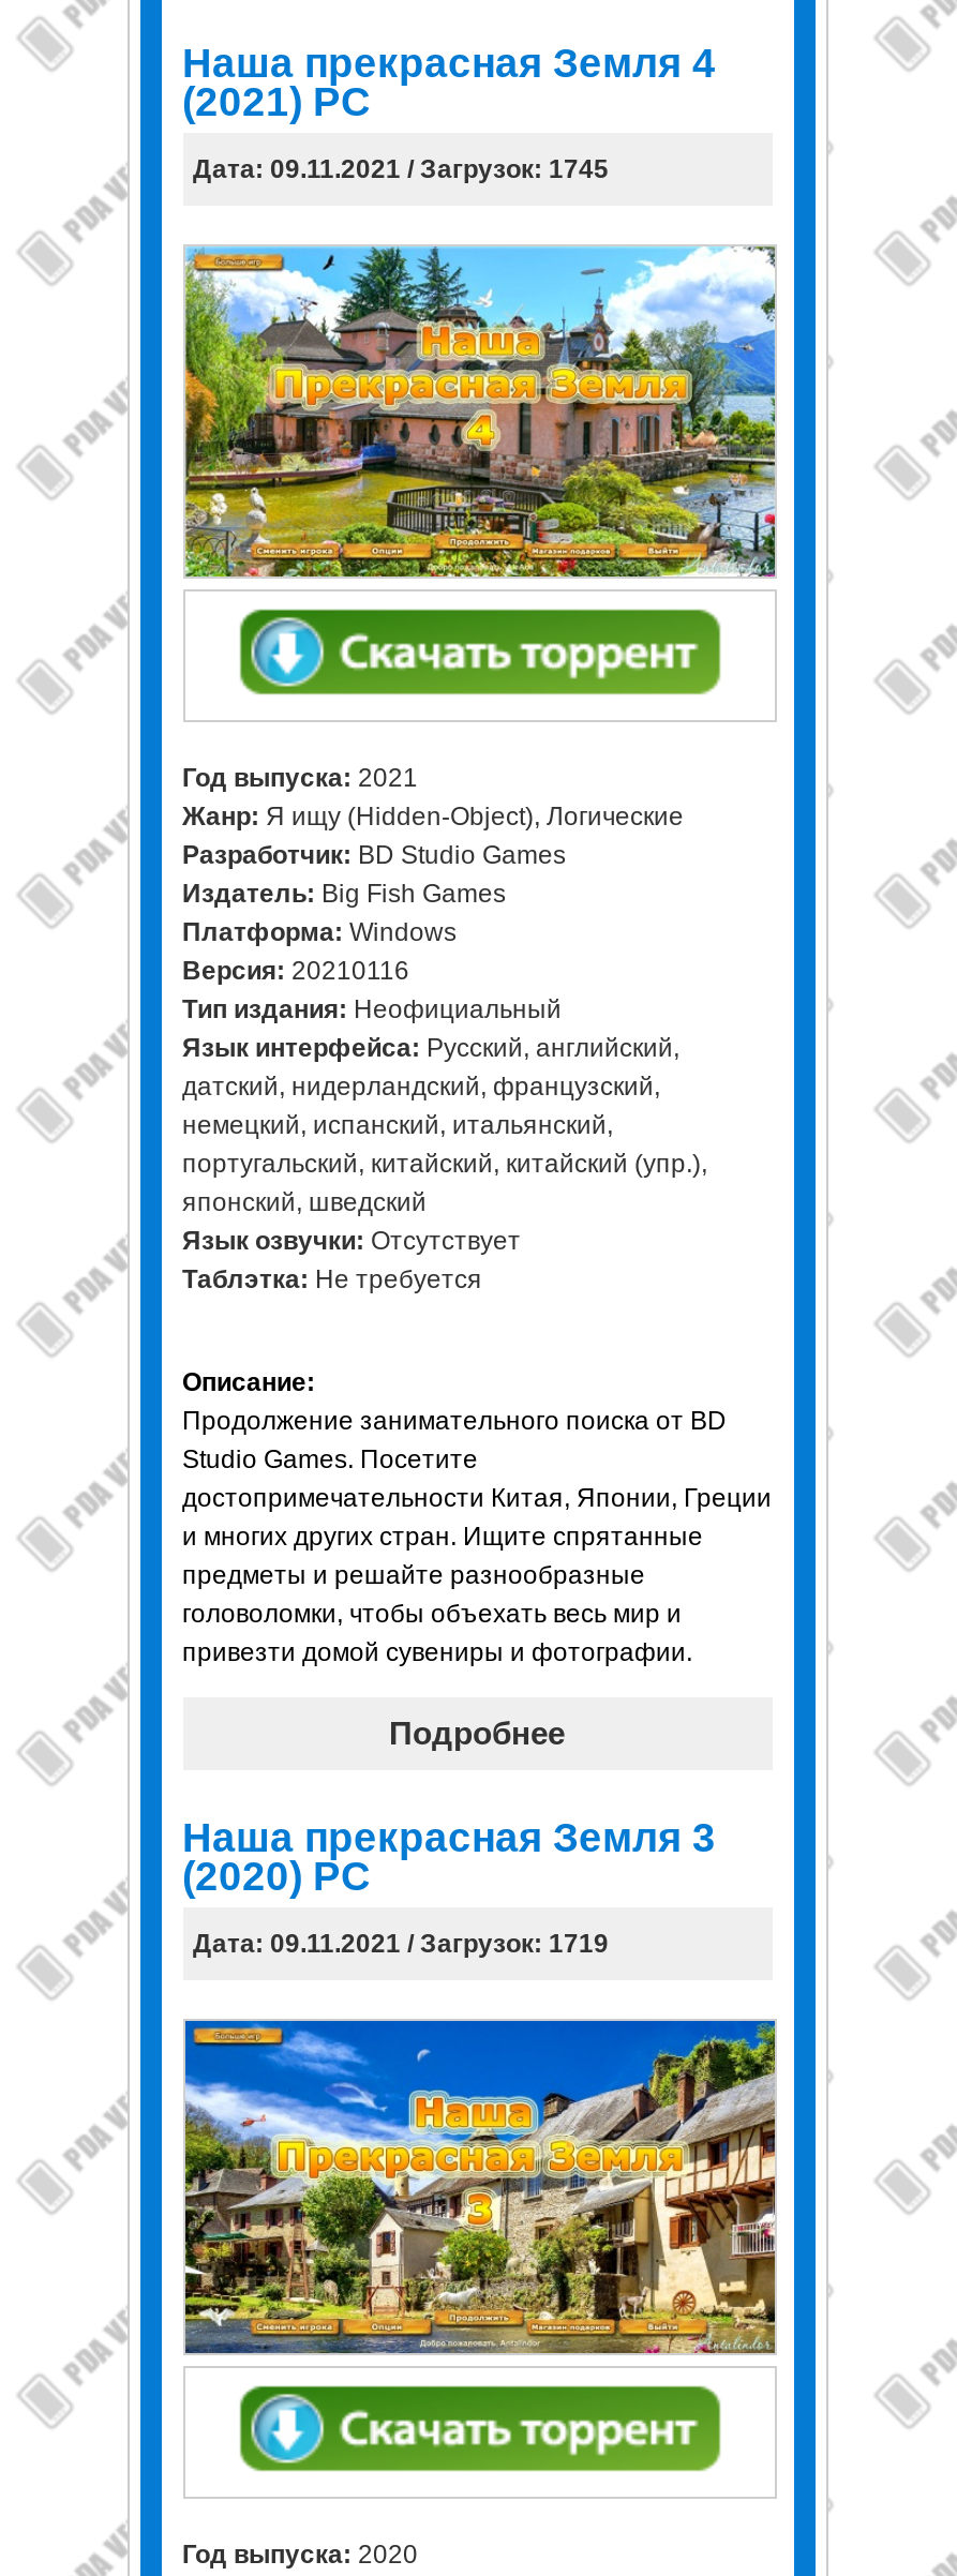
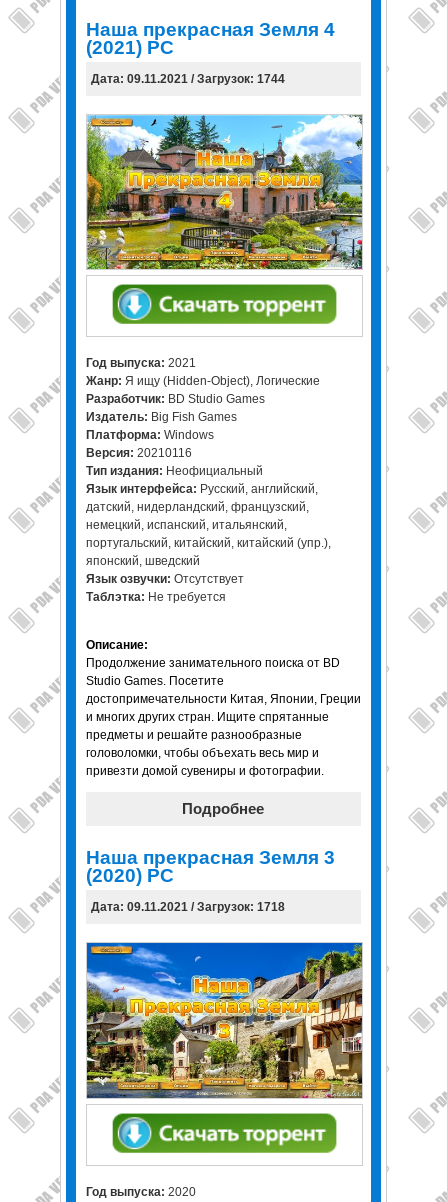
[193,153,609,183] Дата: 09.11.2021 / Загрузок: 1745 -> [90,72,284,86] Дата: 09.11.2021 / Загрузок: 1744
[193,1929,609,1959] Дата: 09.11.2021 / Загрузок: 1719 -> [90,900,284,914] Дата: 09.11.2021 / Загрузок: 1718

